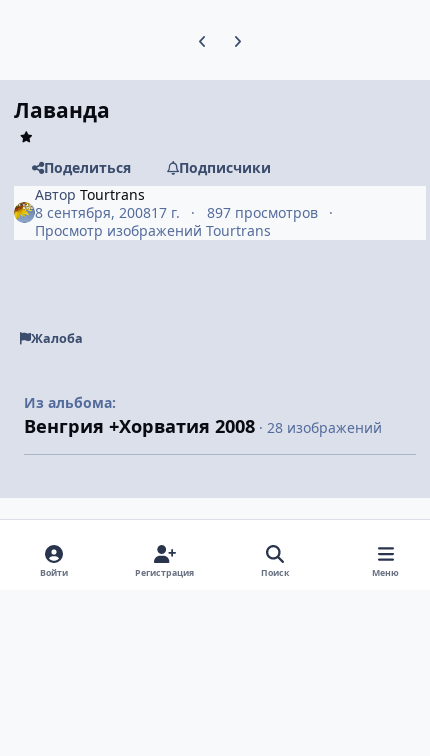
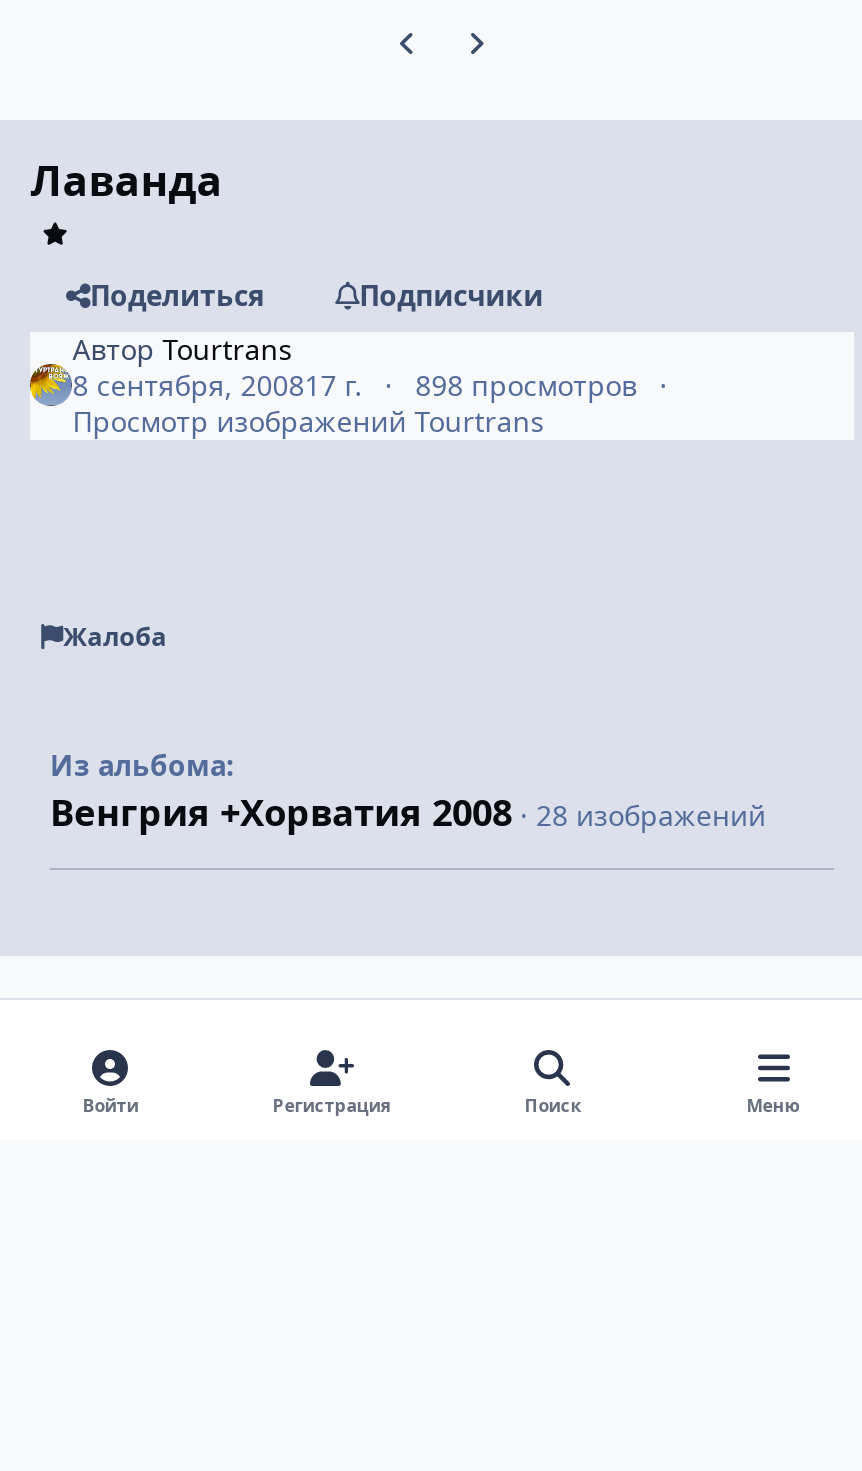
[35,203,318,222] 8 сентября, 200817 г. 897 просмотров -> [72,365,637,403] 8 сентября, 200817 г. 898 просмотров

